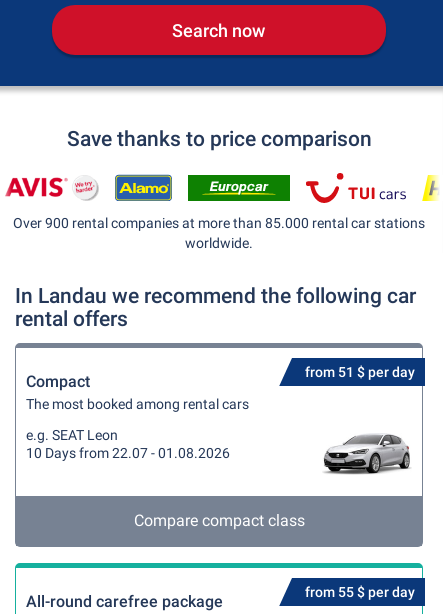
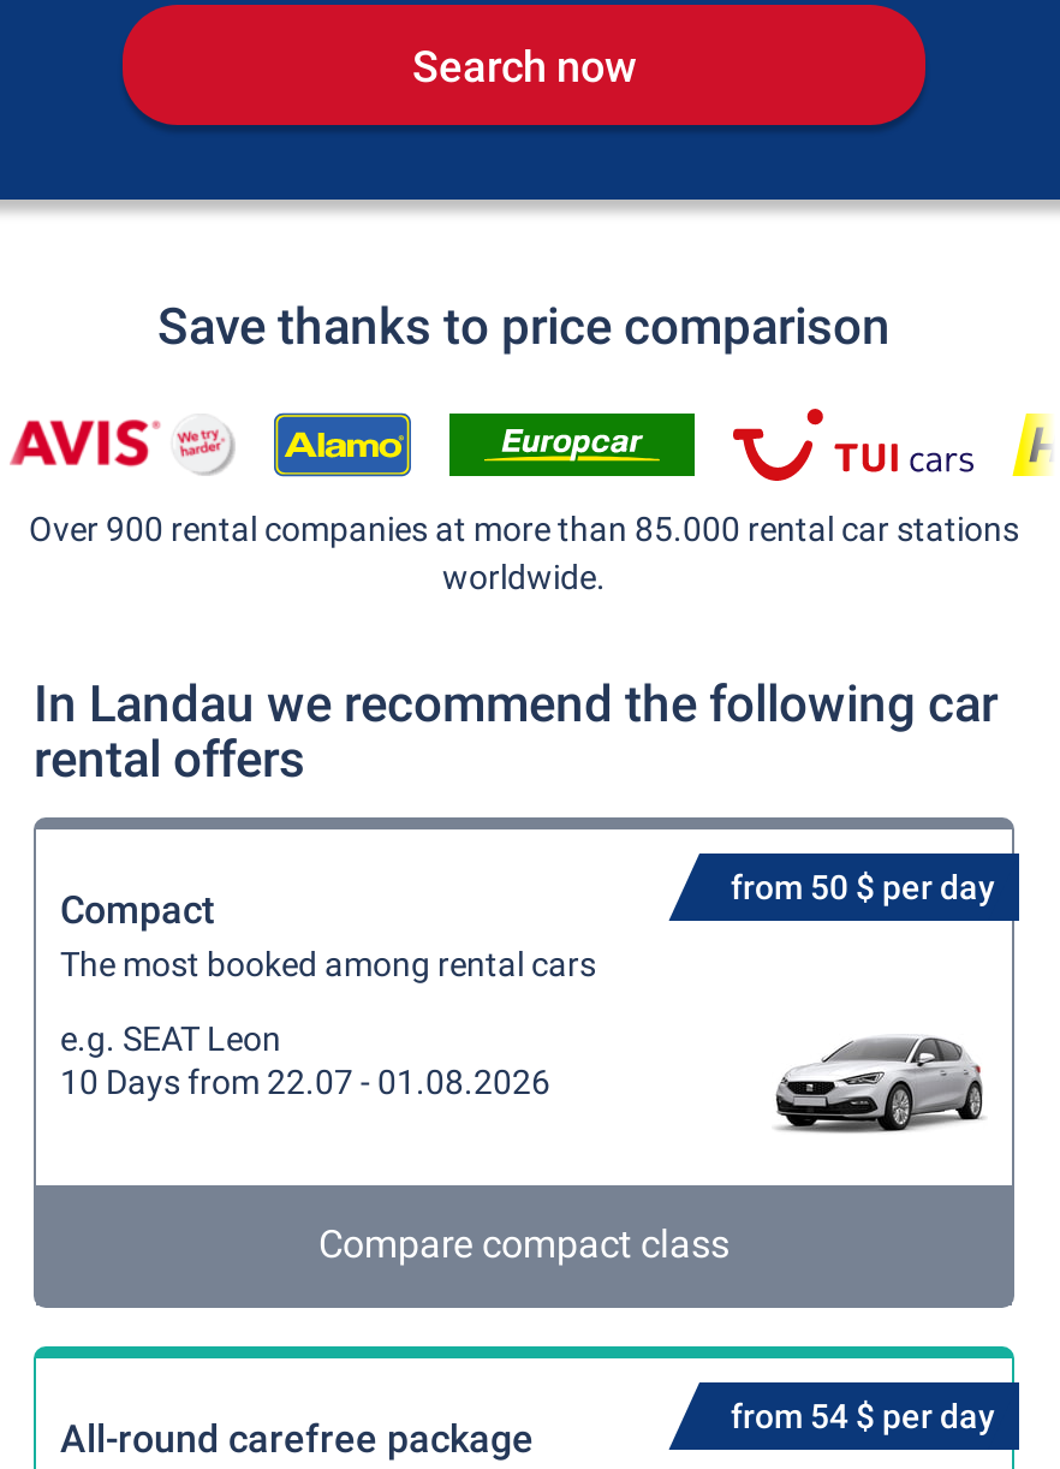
[305,364,415,380] from 51 $ per day -> [731,868,995,906] from 50 $ per day
[305,584,415,600] from 55 $ per day -> [731,1397,995,1435] from 54 $ per day

